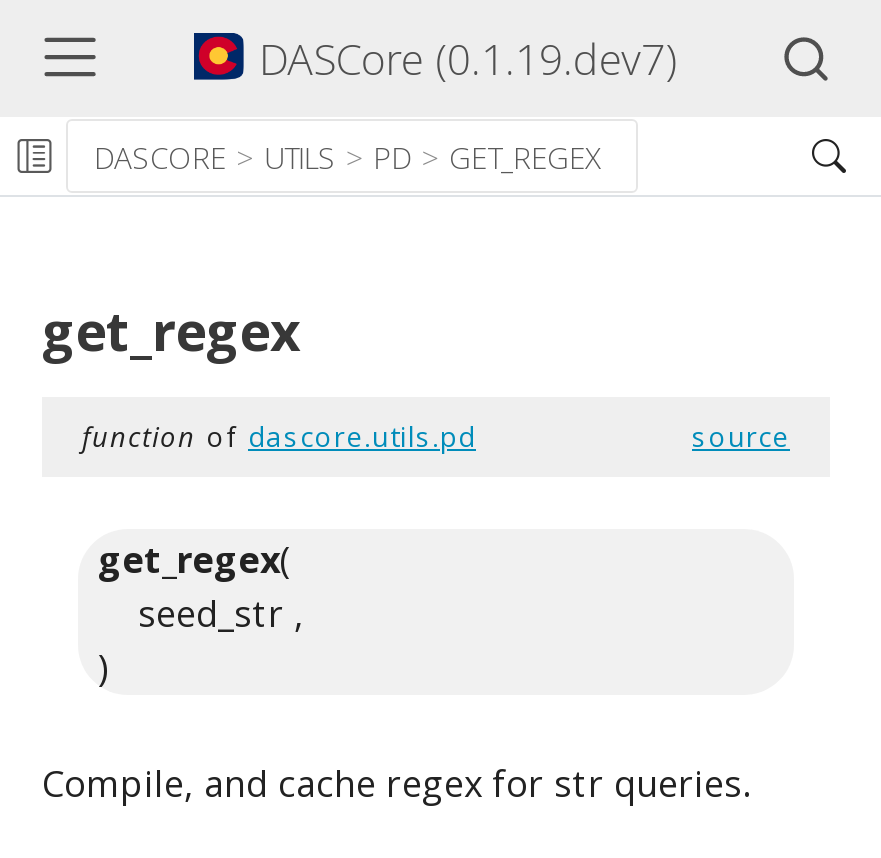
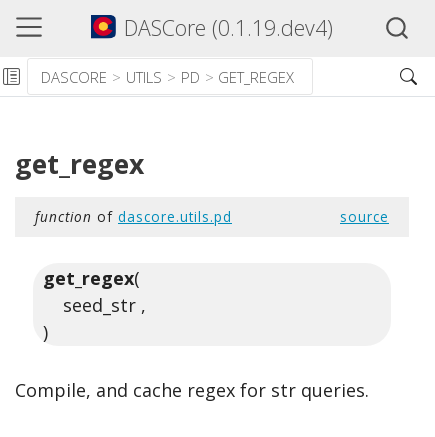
[259,29,677,87] DASCore (0.1.19.dev7) -> [124,13,333,42] DASCore (0.1.19.dev4)

